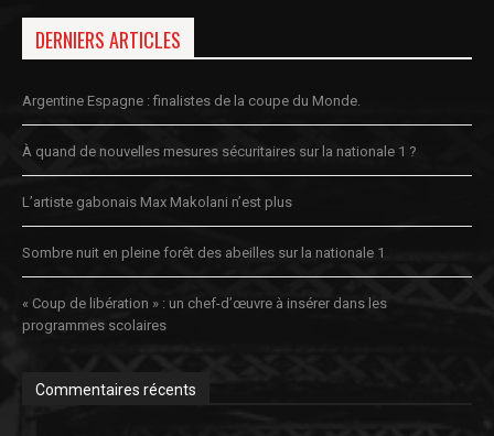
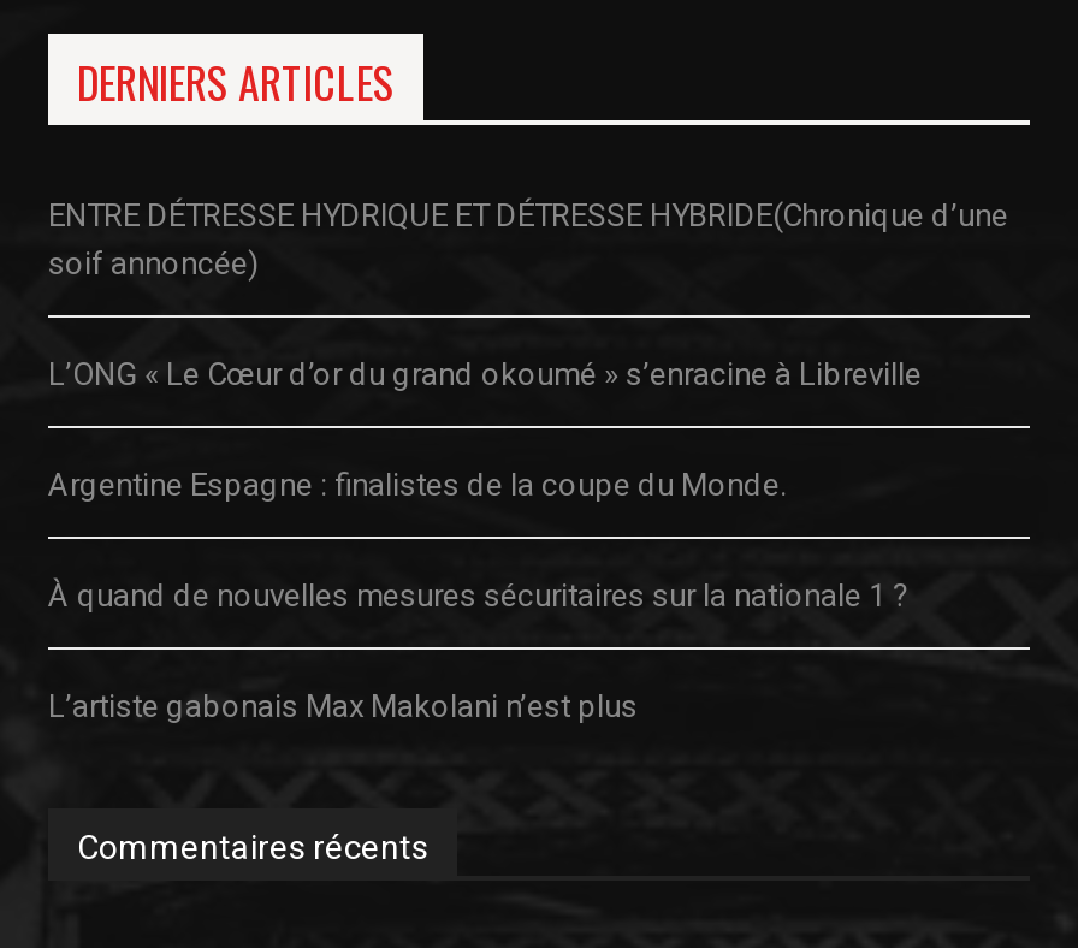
none -> [48,198,1008,393] ENTRE DÉTRESSE HYDRIQUE ET DÉTRESSE HYBRIDE(Chronique d’une | soif annoncée) | L’ONG « Le Cœur d’or du grand okoumé » s’enracine à Libreville
moved [22,93,417,211] -> [48,467,910,725]: Argentine Espagne : finalistes de la coupe du Monde. | À quand de nouvelles mesures sécuritaires sur la nationale 1 ? | L’artiste gabonais Max Makolani n’est plus
[22,245,387,334] Sombre nuit en pleine forêt des abeilles sur la nationale 1 | « Coup de libération » : un chef-d’œuvre à insérer dans les | programmes scolaires -> none

